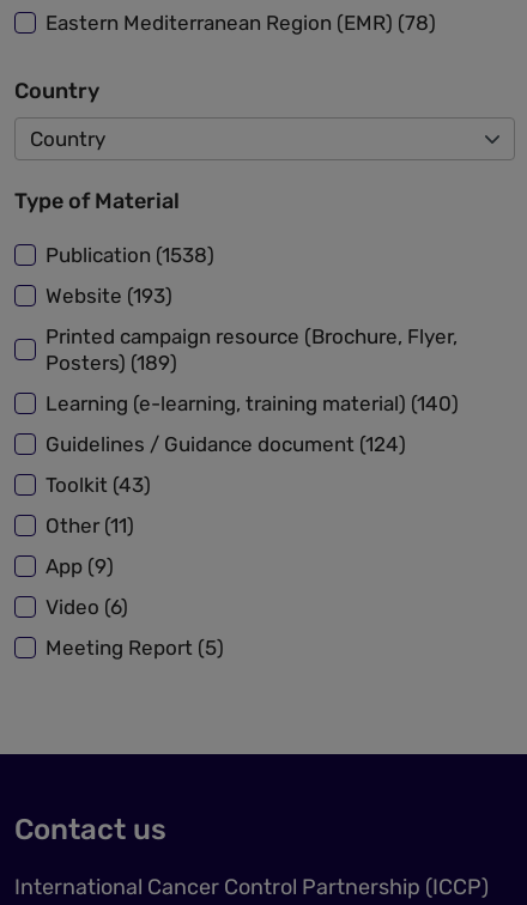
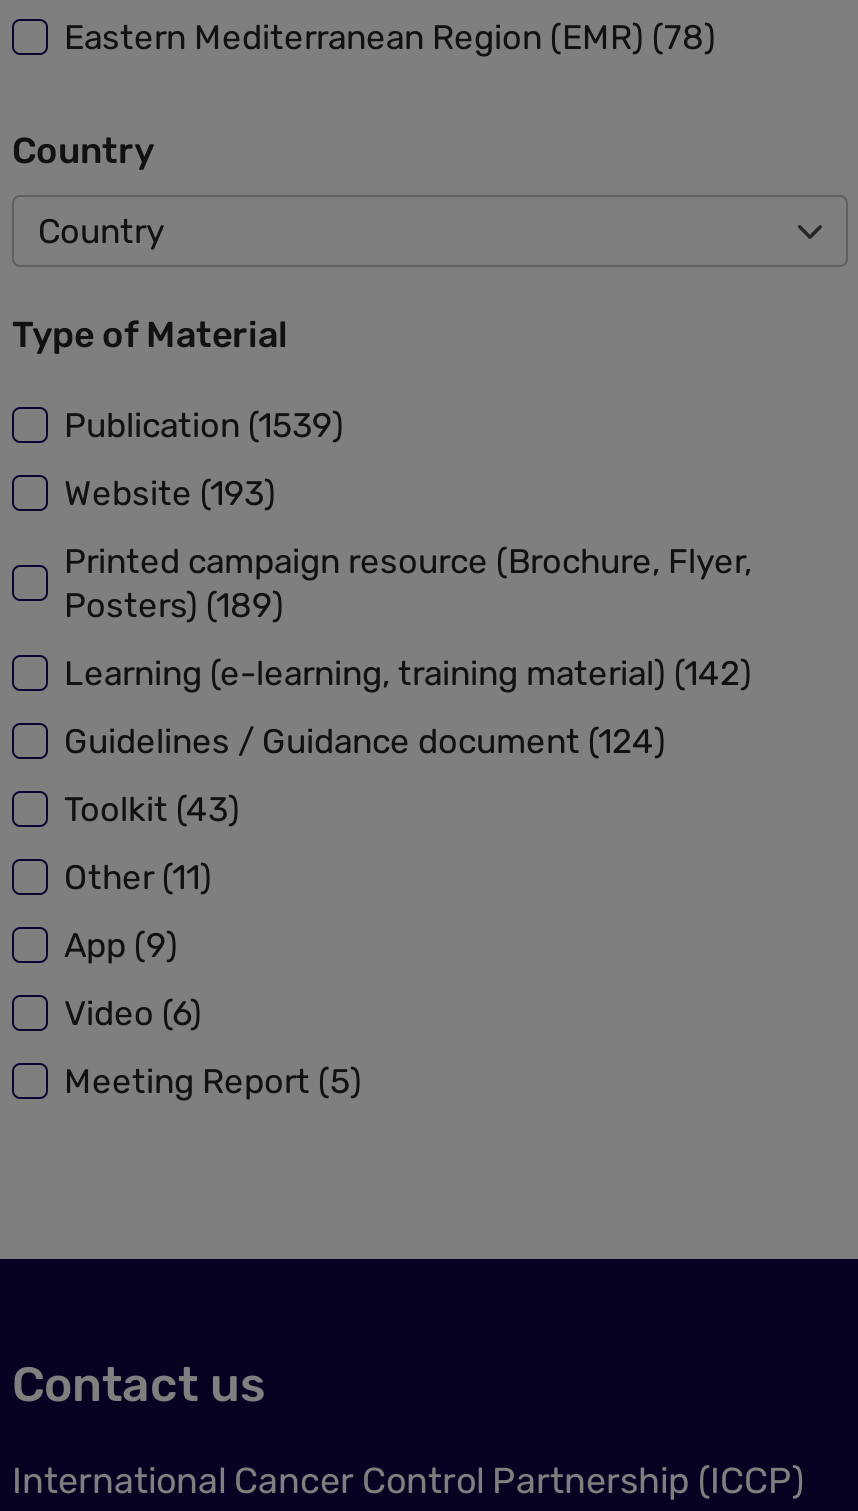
[46,243,214,267] Publication (1538) -> [64,405,344,445] Publication (1539)
[46,391,459,415] Learning (e-learning, training material) (140) -> [64,653,752,693] Learning (e-learning, training material) (142)

